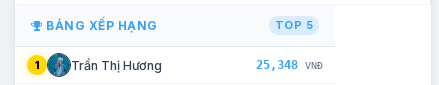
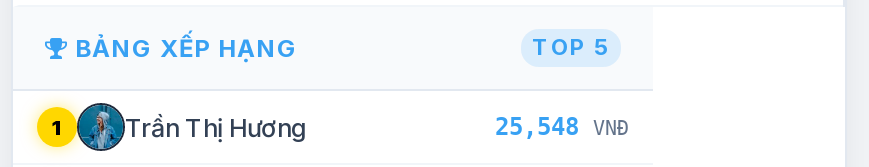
[256,57,323,71] 25,348 VNĐ -> [495,112,629,140] 25,548 VNĐ

